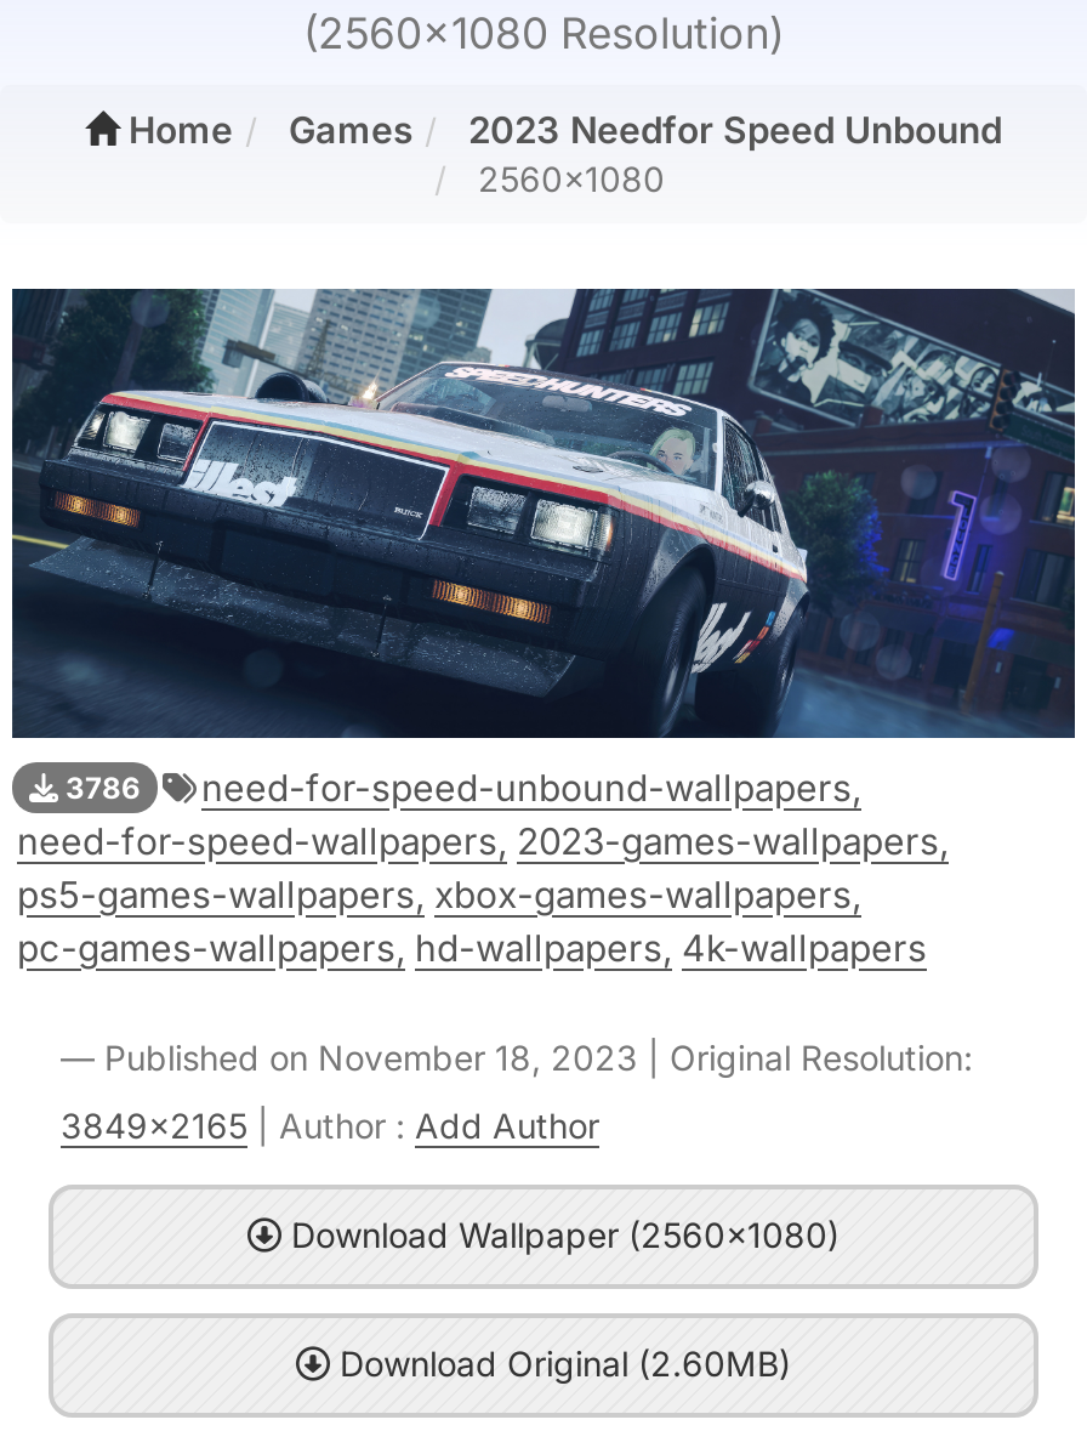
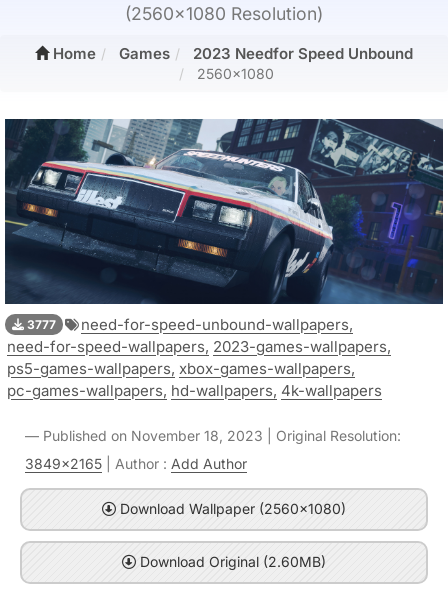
[58,764,861,810] 3786 need-for-speed-unbound-wallpapers, -> [24,315,353,334] 3777 need-for-speed-unbound-wallpapers,

